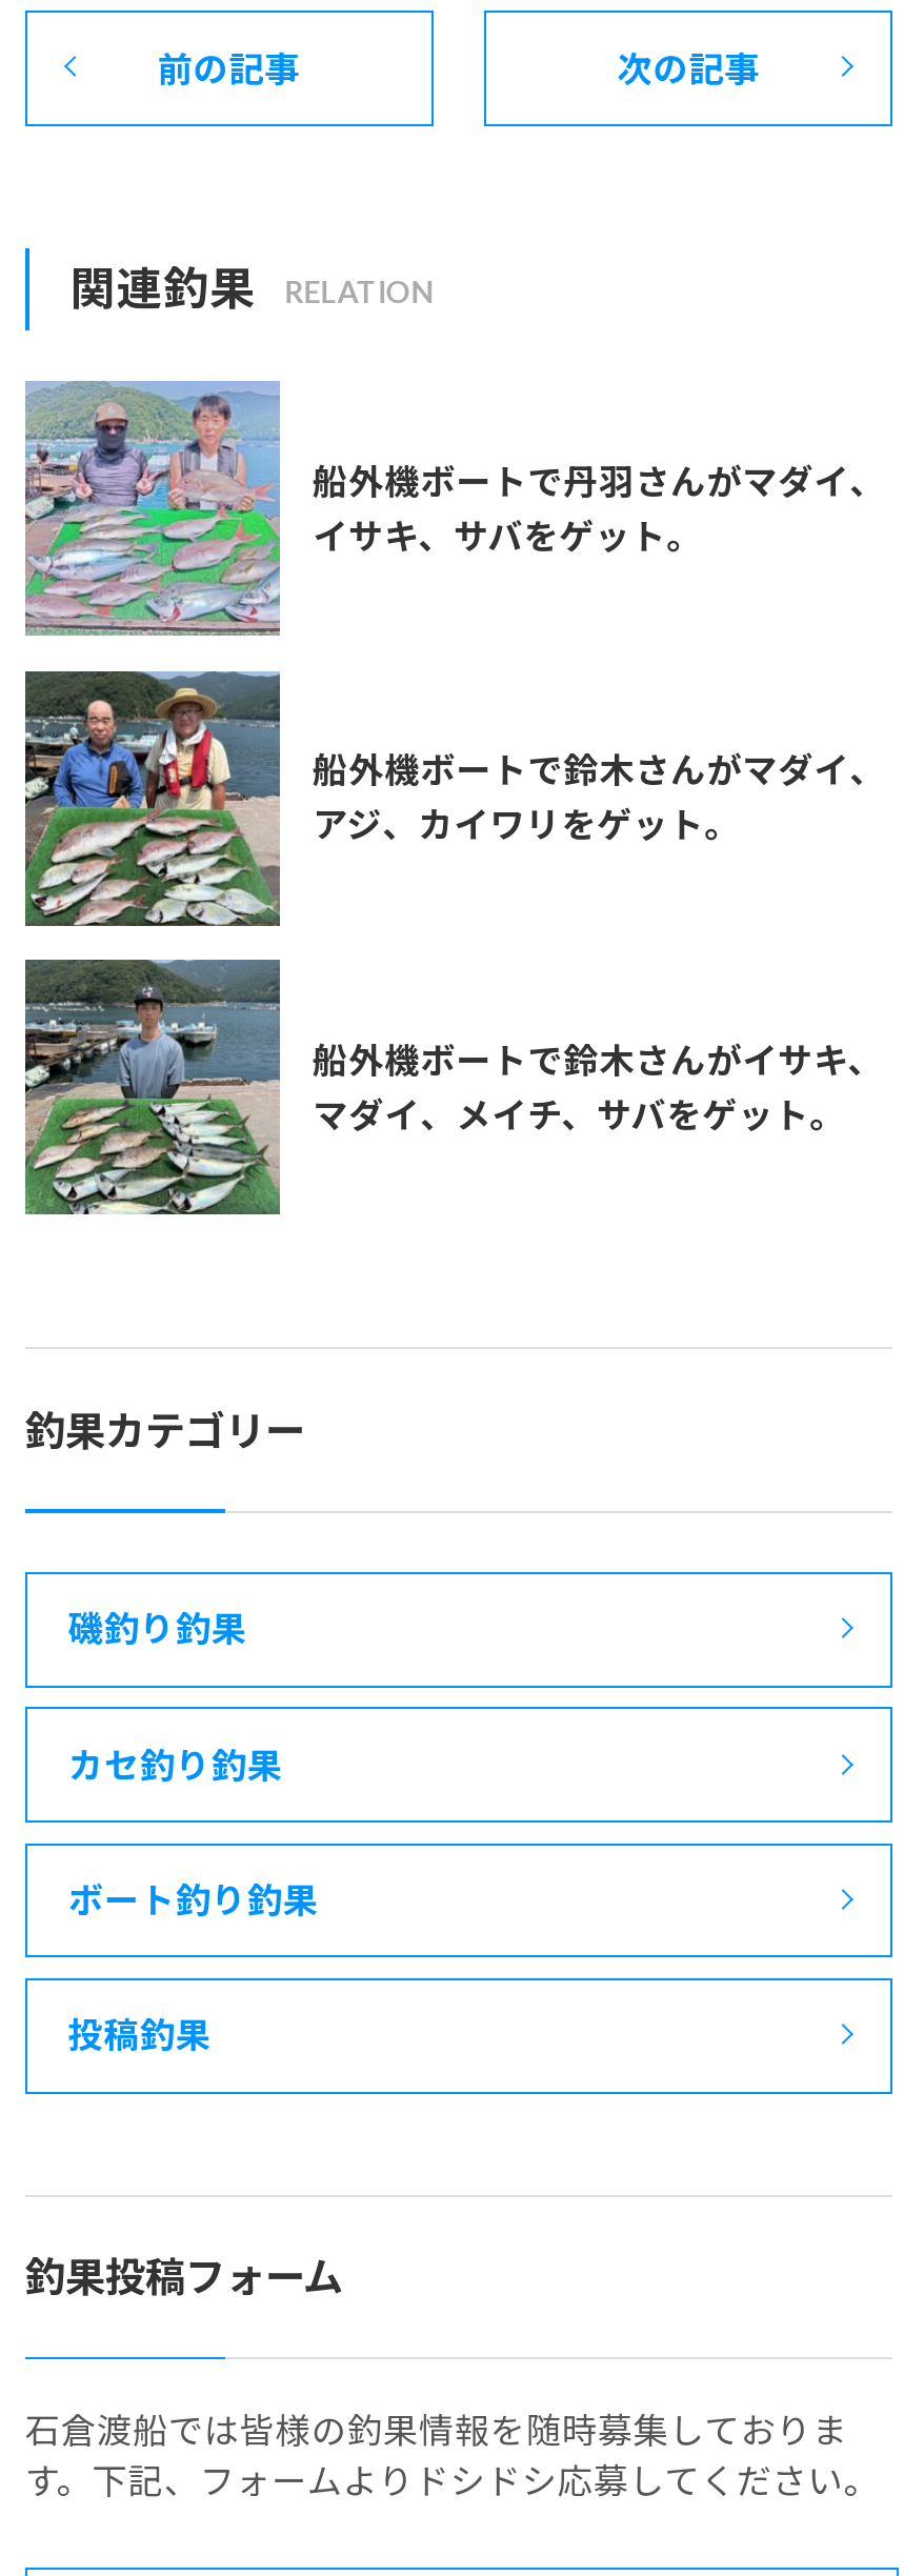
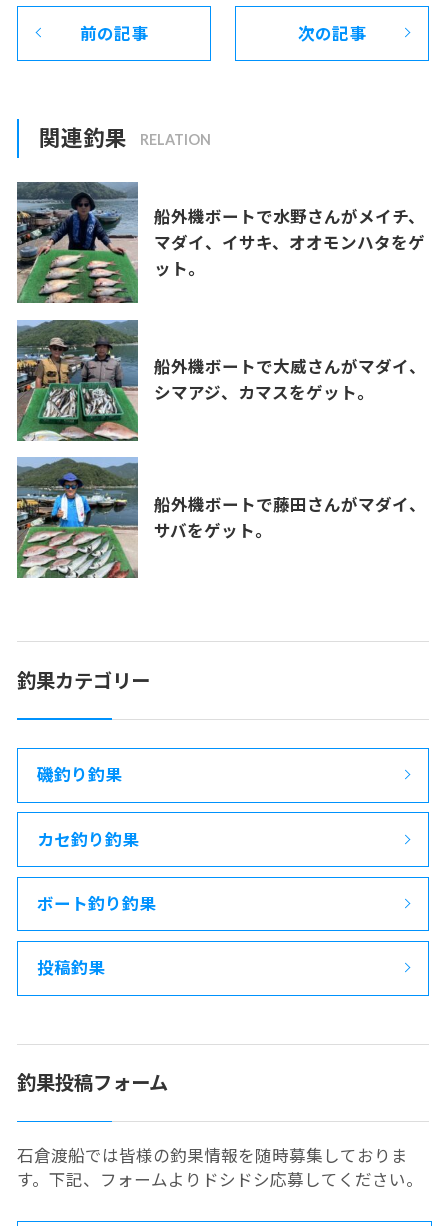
[23,381,885,638] [image] | 船外機ボートで丹羽さんがマダイ、 | イサキ、サバをゲット。 -> [16,181,425,304] [image] | 船外機ボートで水野さんがメイチ、 | マダイ、イサキ、オオモンハタをゲ | ット。
[23,669,885,928] [image] | 船外機ボートで鈴木さんがマダイ、 | アジ、カイワリをゲット。 -> [16,319,426,441] [image] | 船外機ボートで大威さんがマダイ、 | シマアジ、カマスをゲット。
[23,958,883,1216] [image] | 船外機ボートで鈴木さんがイサキ、 | マダイ、メイチ、サバをゲット。 -> [16,457,426,579] [image] | 船外機ボートで藤田さんがマダイ、 | サバをゲット。

